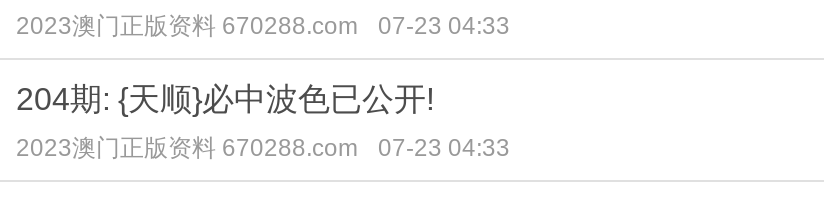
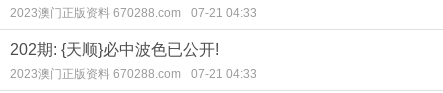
[16,12,510,40] 2023澳门正版资料 670288.com 07-23 04:33 -> [10,6,257,20] 2023澳门正版资料 670288.com 07-21 04:33
[16,82,434,116] 204期: {天顺}必中波色已公开! -> [10,41,219,58] 202期: {天顺}必中波色已公开!
[16,134,510,162] 2023澳门正版资料 670288.com 07-23 04:33 -> [10,67,257,81] 2023澳门正版资料 670288.com 07-21 04:33

